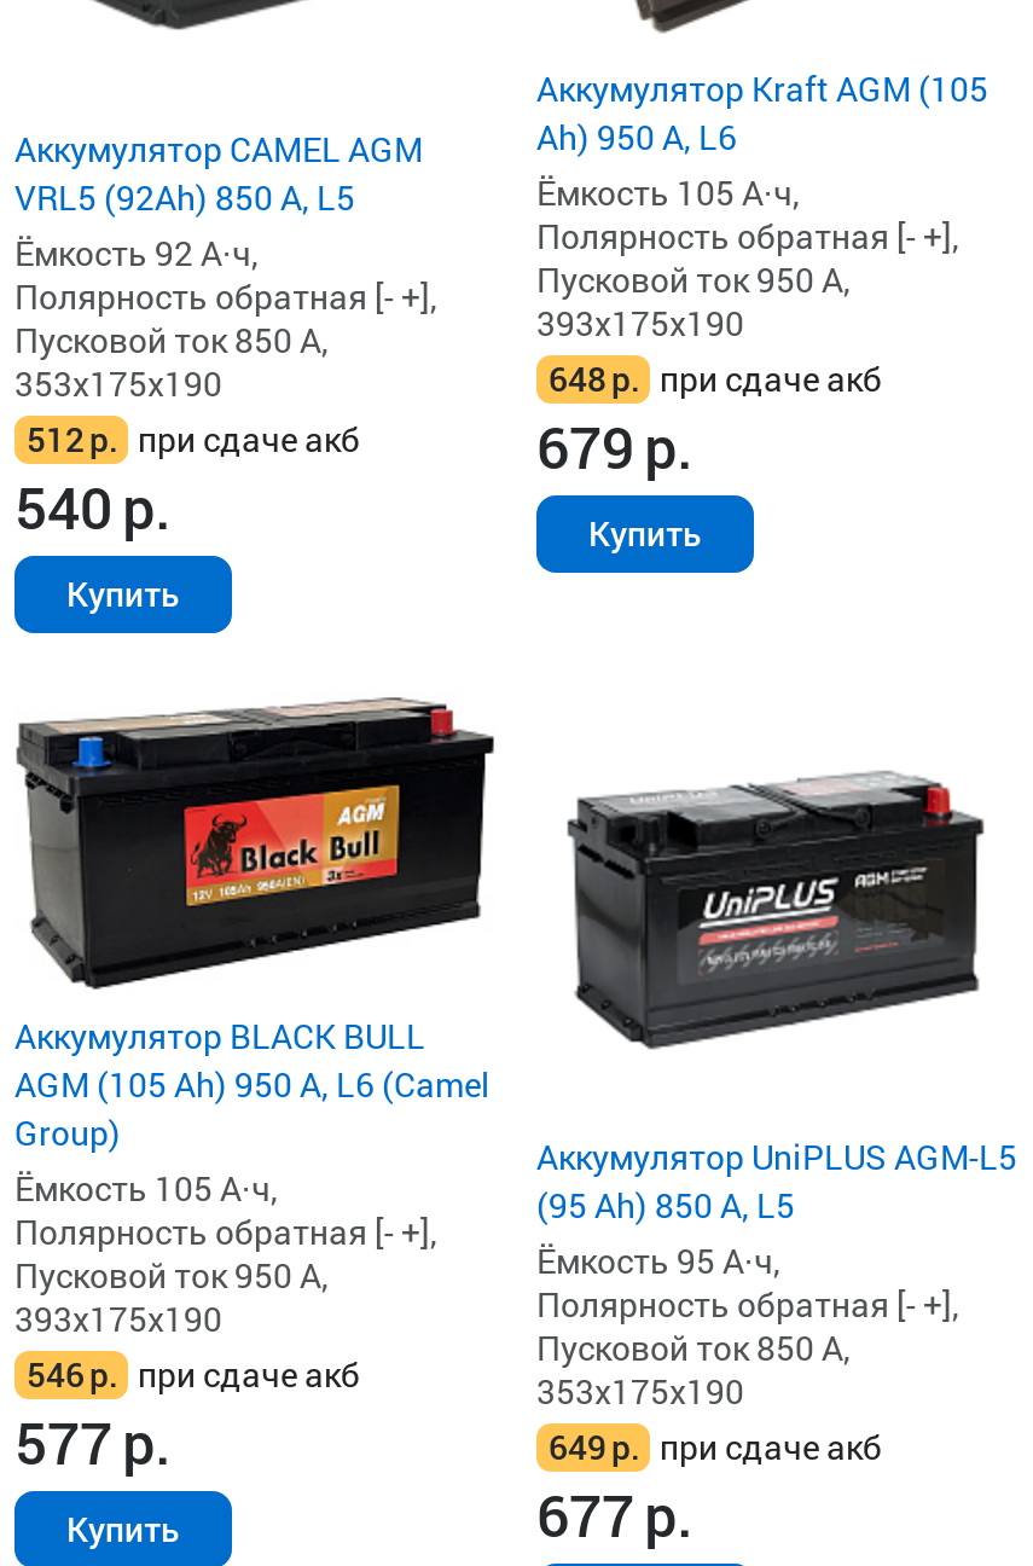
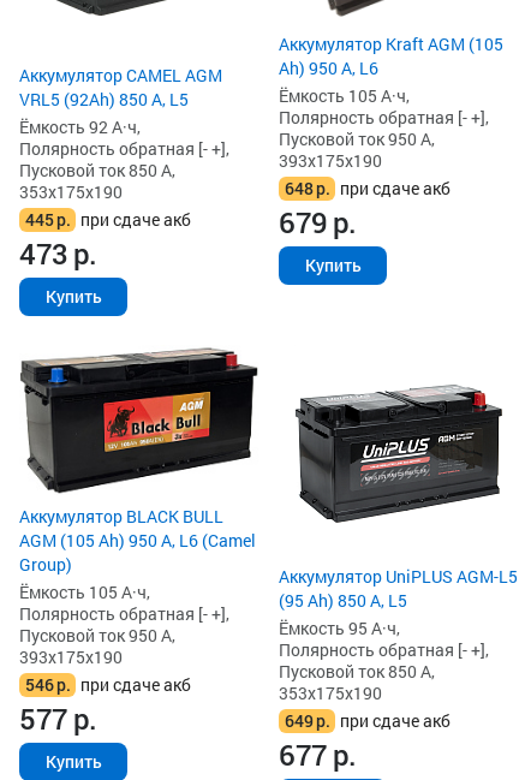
[27,415,360,461] 512 р. при сдаче акб -> [25,207,191,230] 445 р. при сдаче акб
[14,468,171,546] 540 р. -> [19,234,97,272] 473 р.

